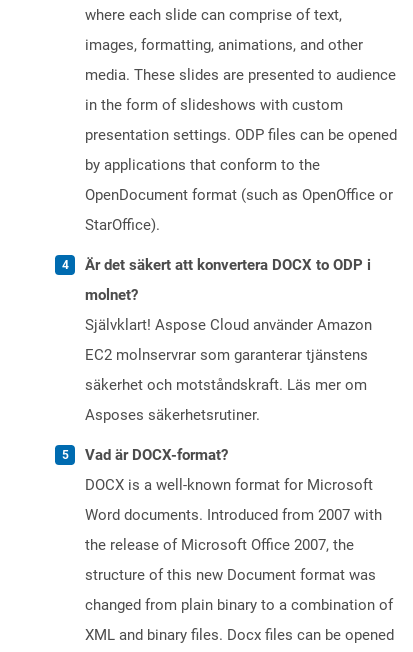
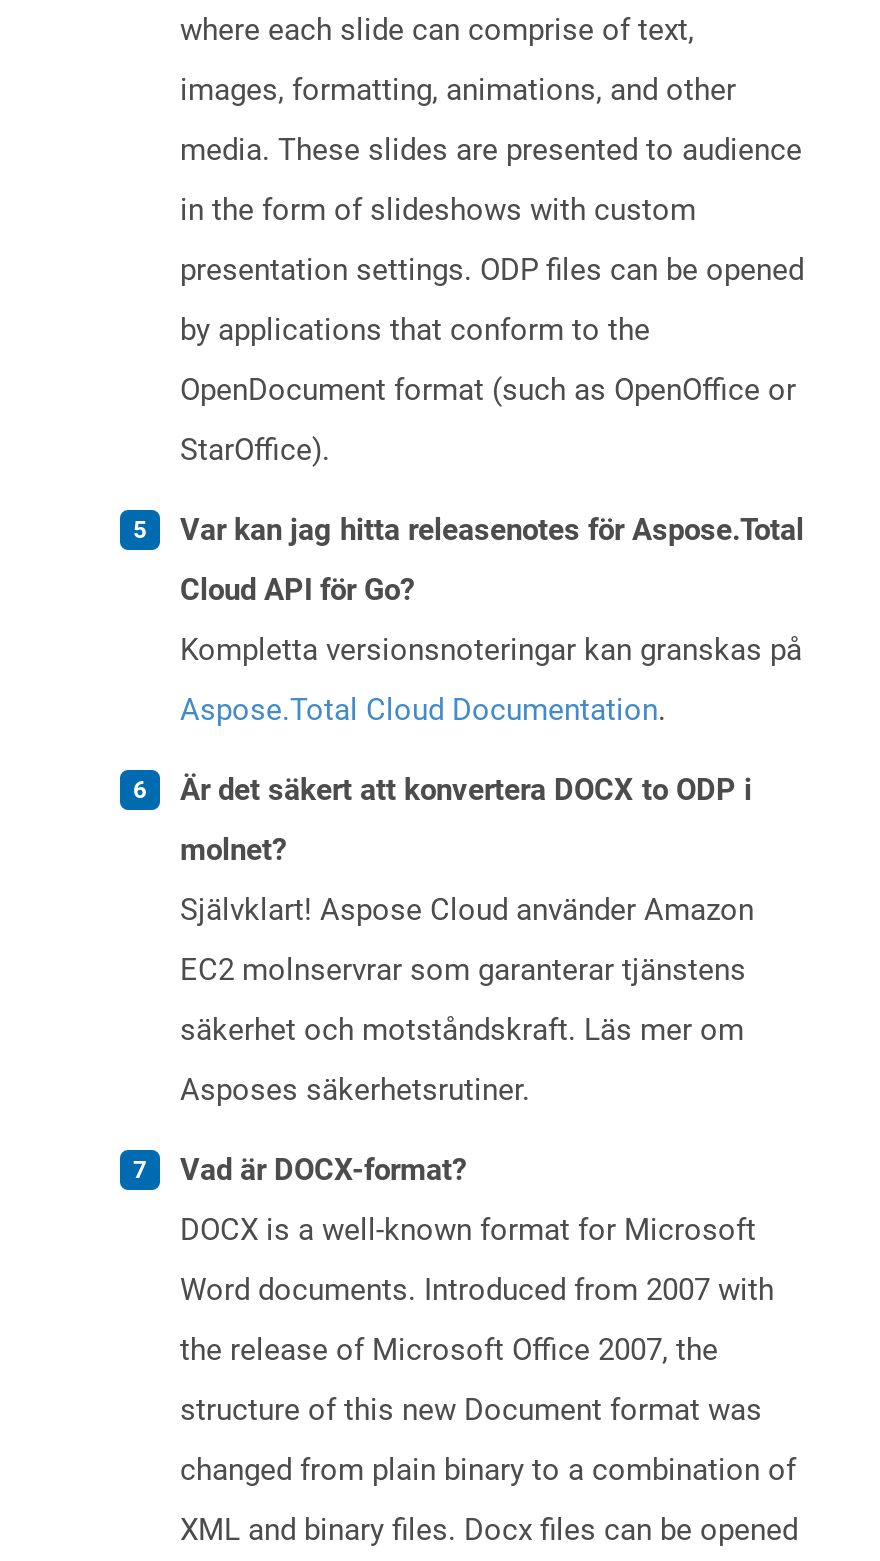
none -> [180,512,804,728] Var kan jag hitta releasenotes för Aspose.Total | Cloud API för Go? | Kompletta versionsnoteringar kan granskas på | Aspose.Total Cloud Documentation.

